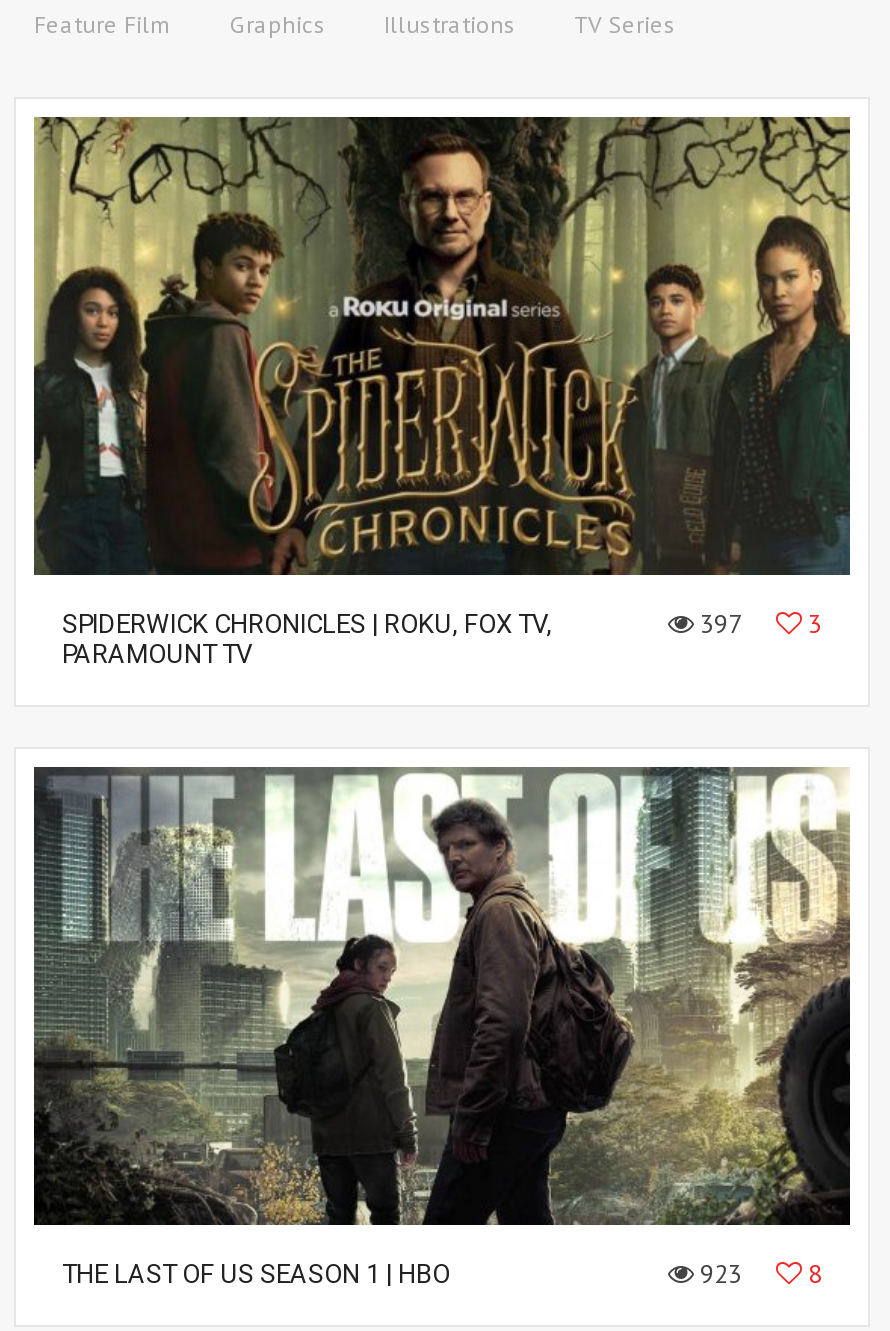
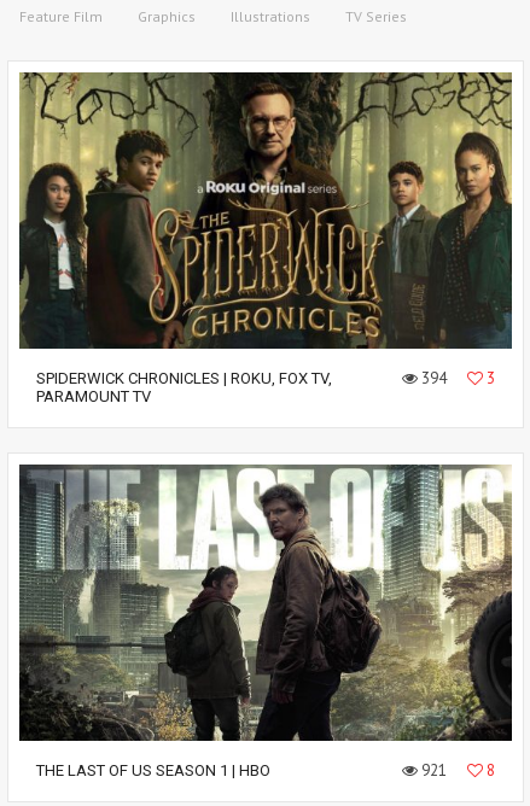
[700,607,822,641] 397 3 -> [421,368,495,388] 394 3
[700,1257,822,1291] 923 8 -> [421,760,495,780] 921 8

